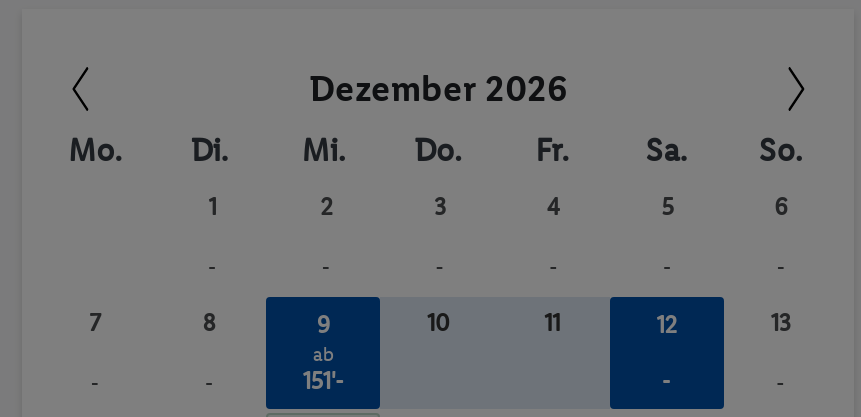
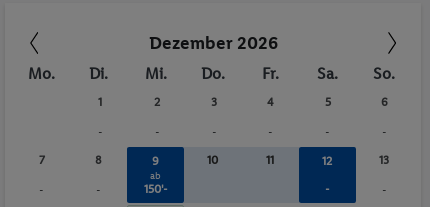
[303,367,345,395] 151'- -> [144,182,168,196] 150'-

